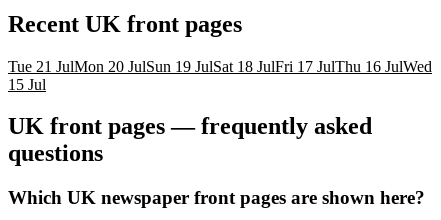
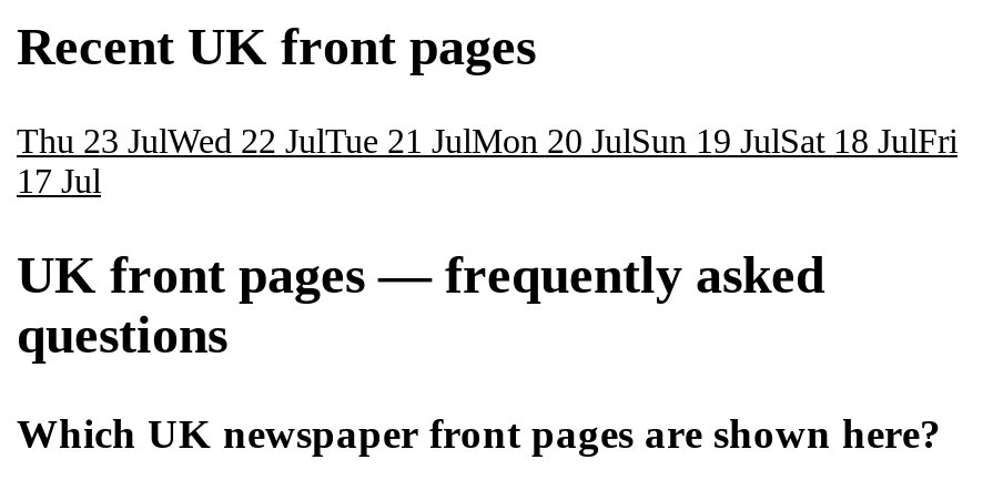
[8,57,432,74] Tue 21 JulMon 20 JulSun 19 JulSat 18 JulFri 17 JulThu 16 JulWed -> [17,122,957,160] Thu 23 JulWed 22 JulTue 21 JulMon 20 JulSun 19 JulSat 18 JulFri
[8,75,46,92] 15 Jul -> [17,162,101,200] 17 Jul

